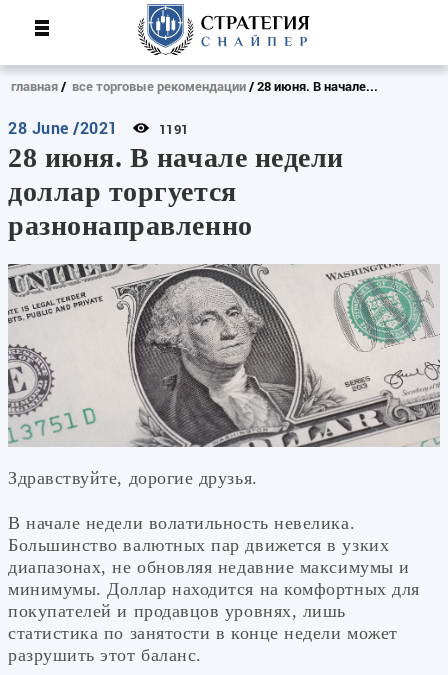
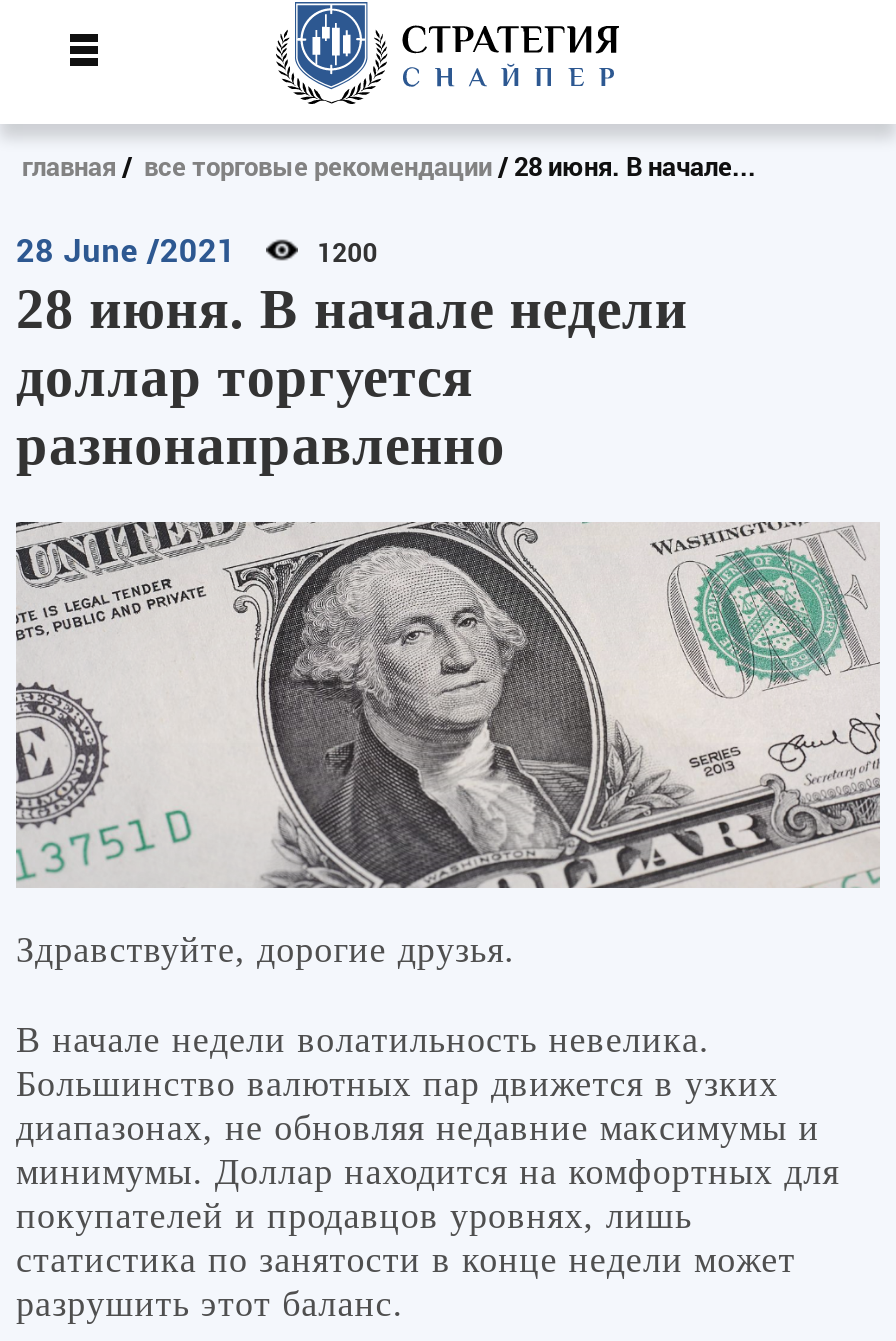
[159,120,189,138] 1191 -> [317,234,378,270] 1200

